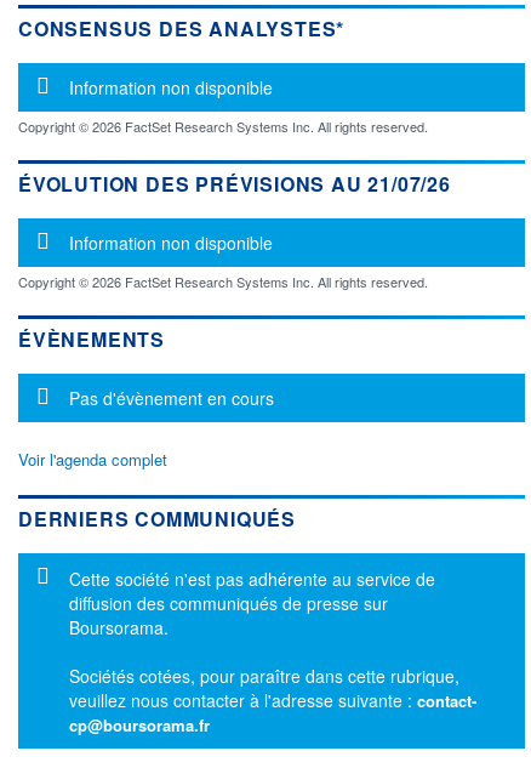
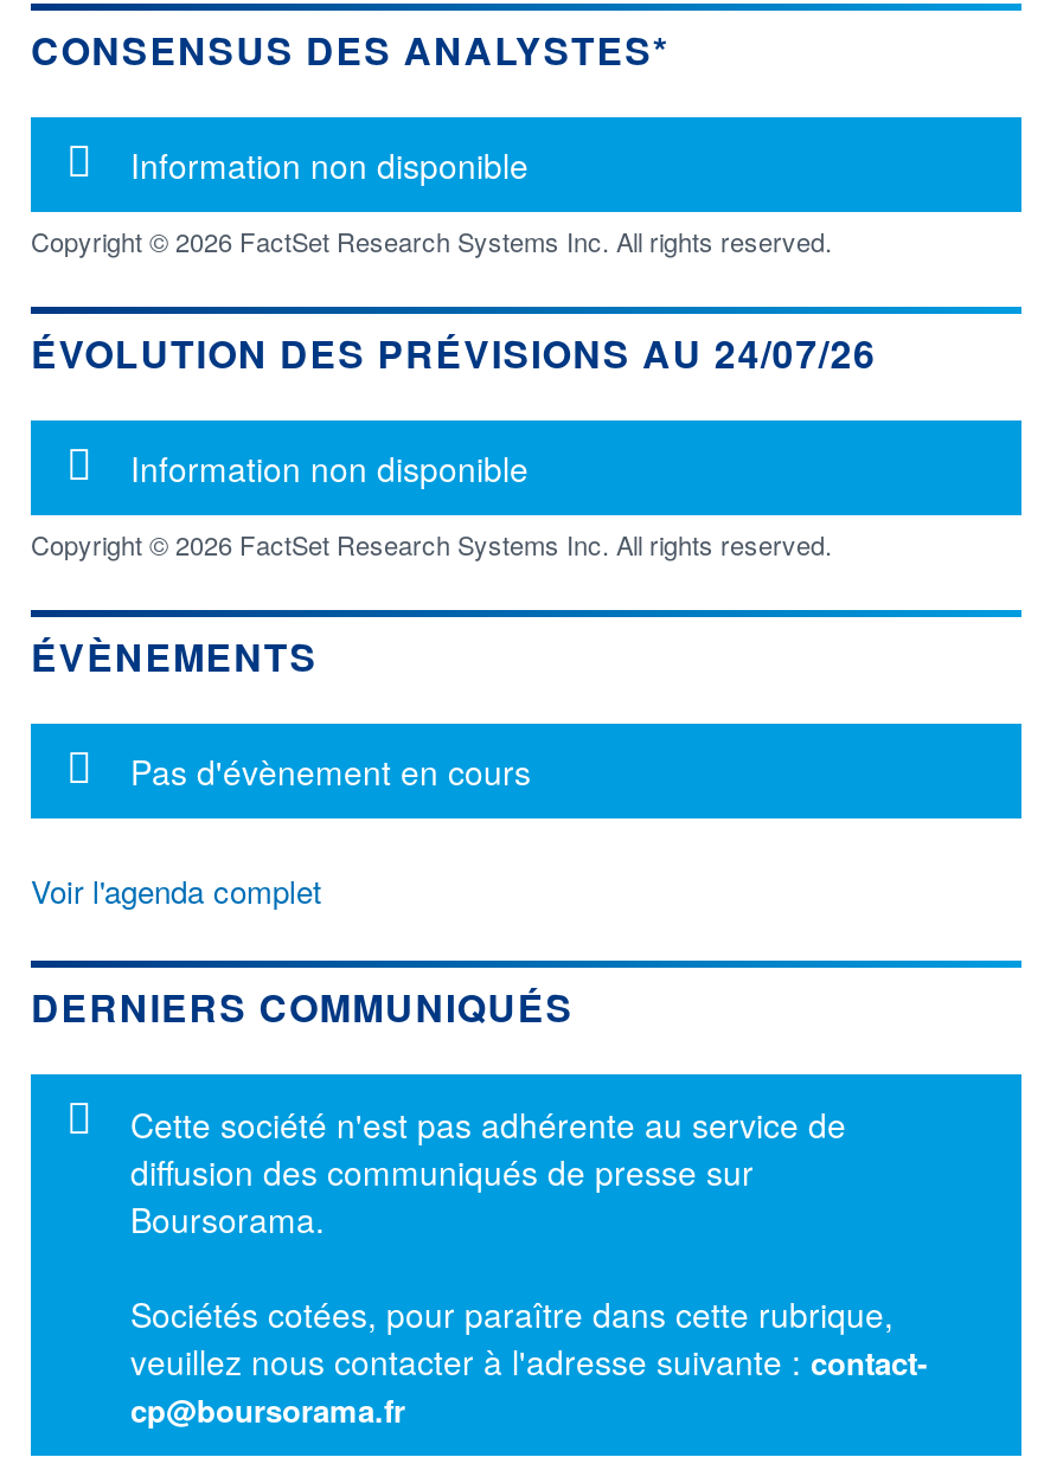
[18,170,451,198] ÉVOLUTION DES PRÉVISIONS AU 21/07/26 -> [31,326,876,380] ÉVOLUTION DES PRÉVISIONS AU 24/07/26

